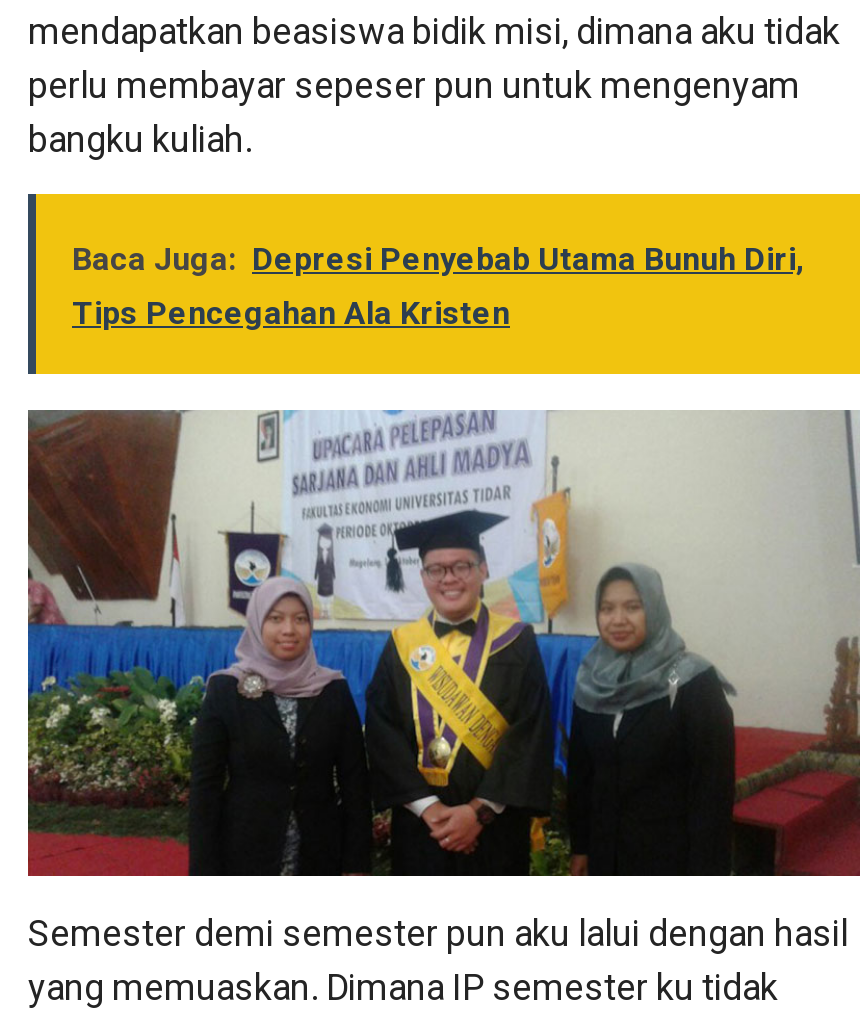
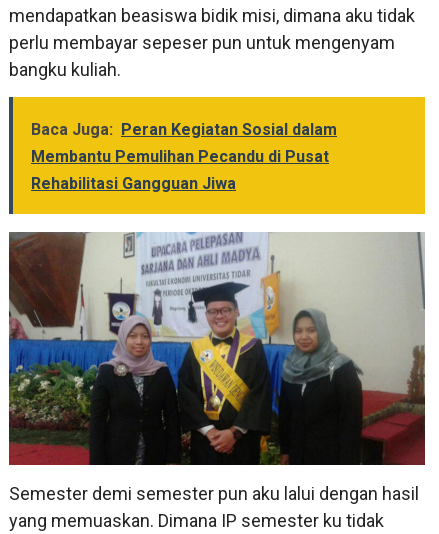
[72,240,804,332] Baca Juga: Depresi Penyebab Utama Bunuh Diri, | Tips Pencegahan Ala Kristen -> [31,120,337,193] Baca Juga: Peran Kegiatan Sosial dalam | Membantu Pemulihan Pecandu di Pusat | Rehabilitasi Gangguan Jiwa

